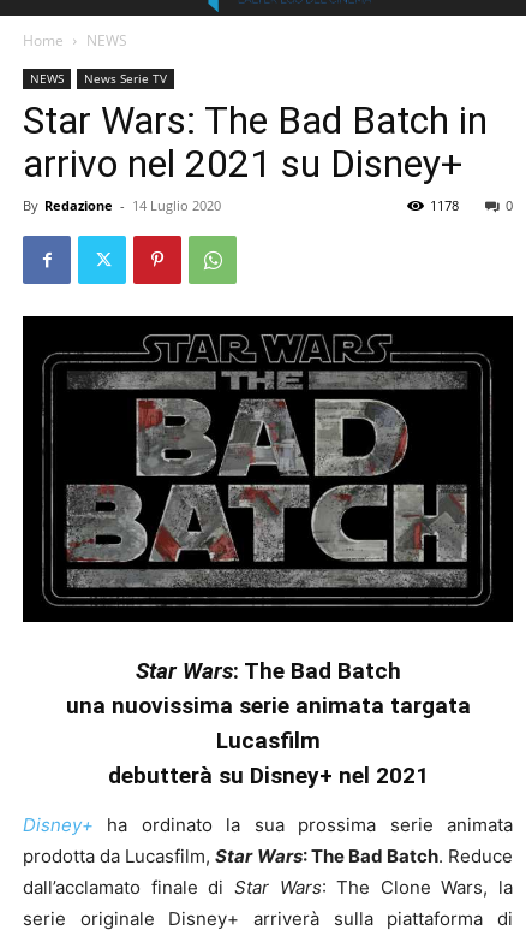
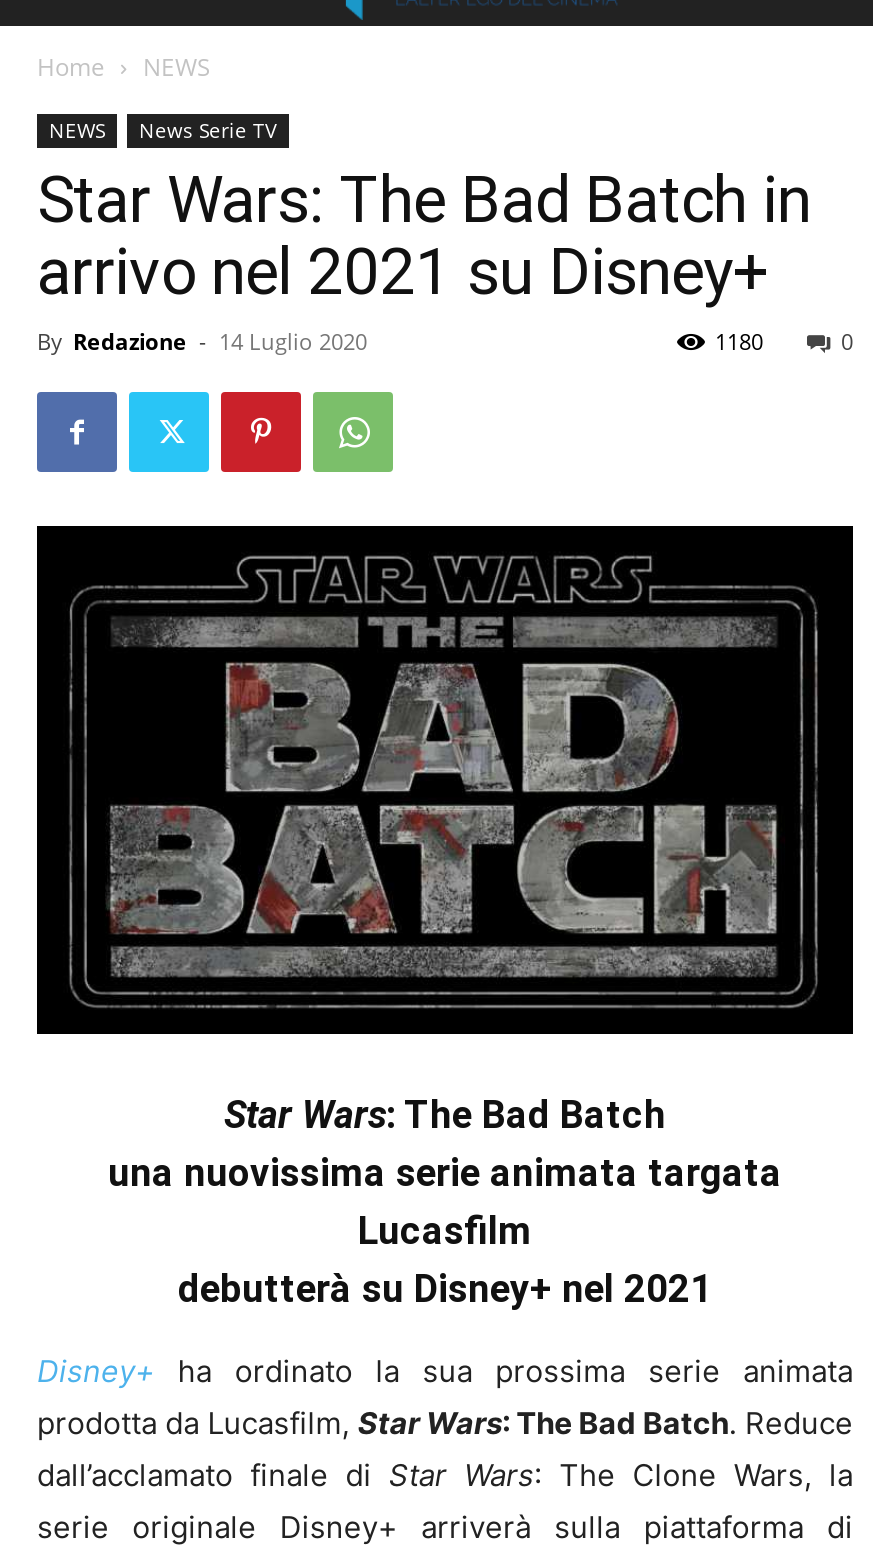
[430,196,459,214] 1178 -> [715,326,763,356] 1180

